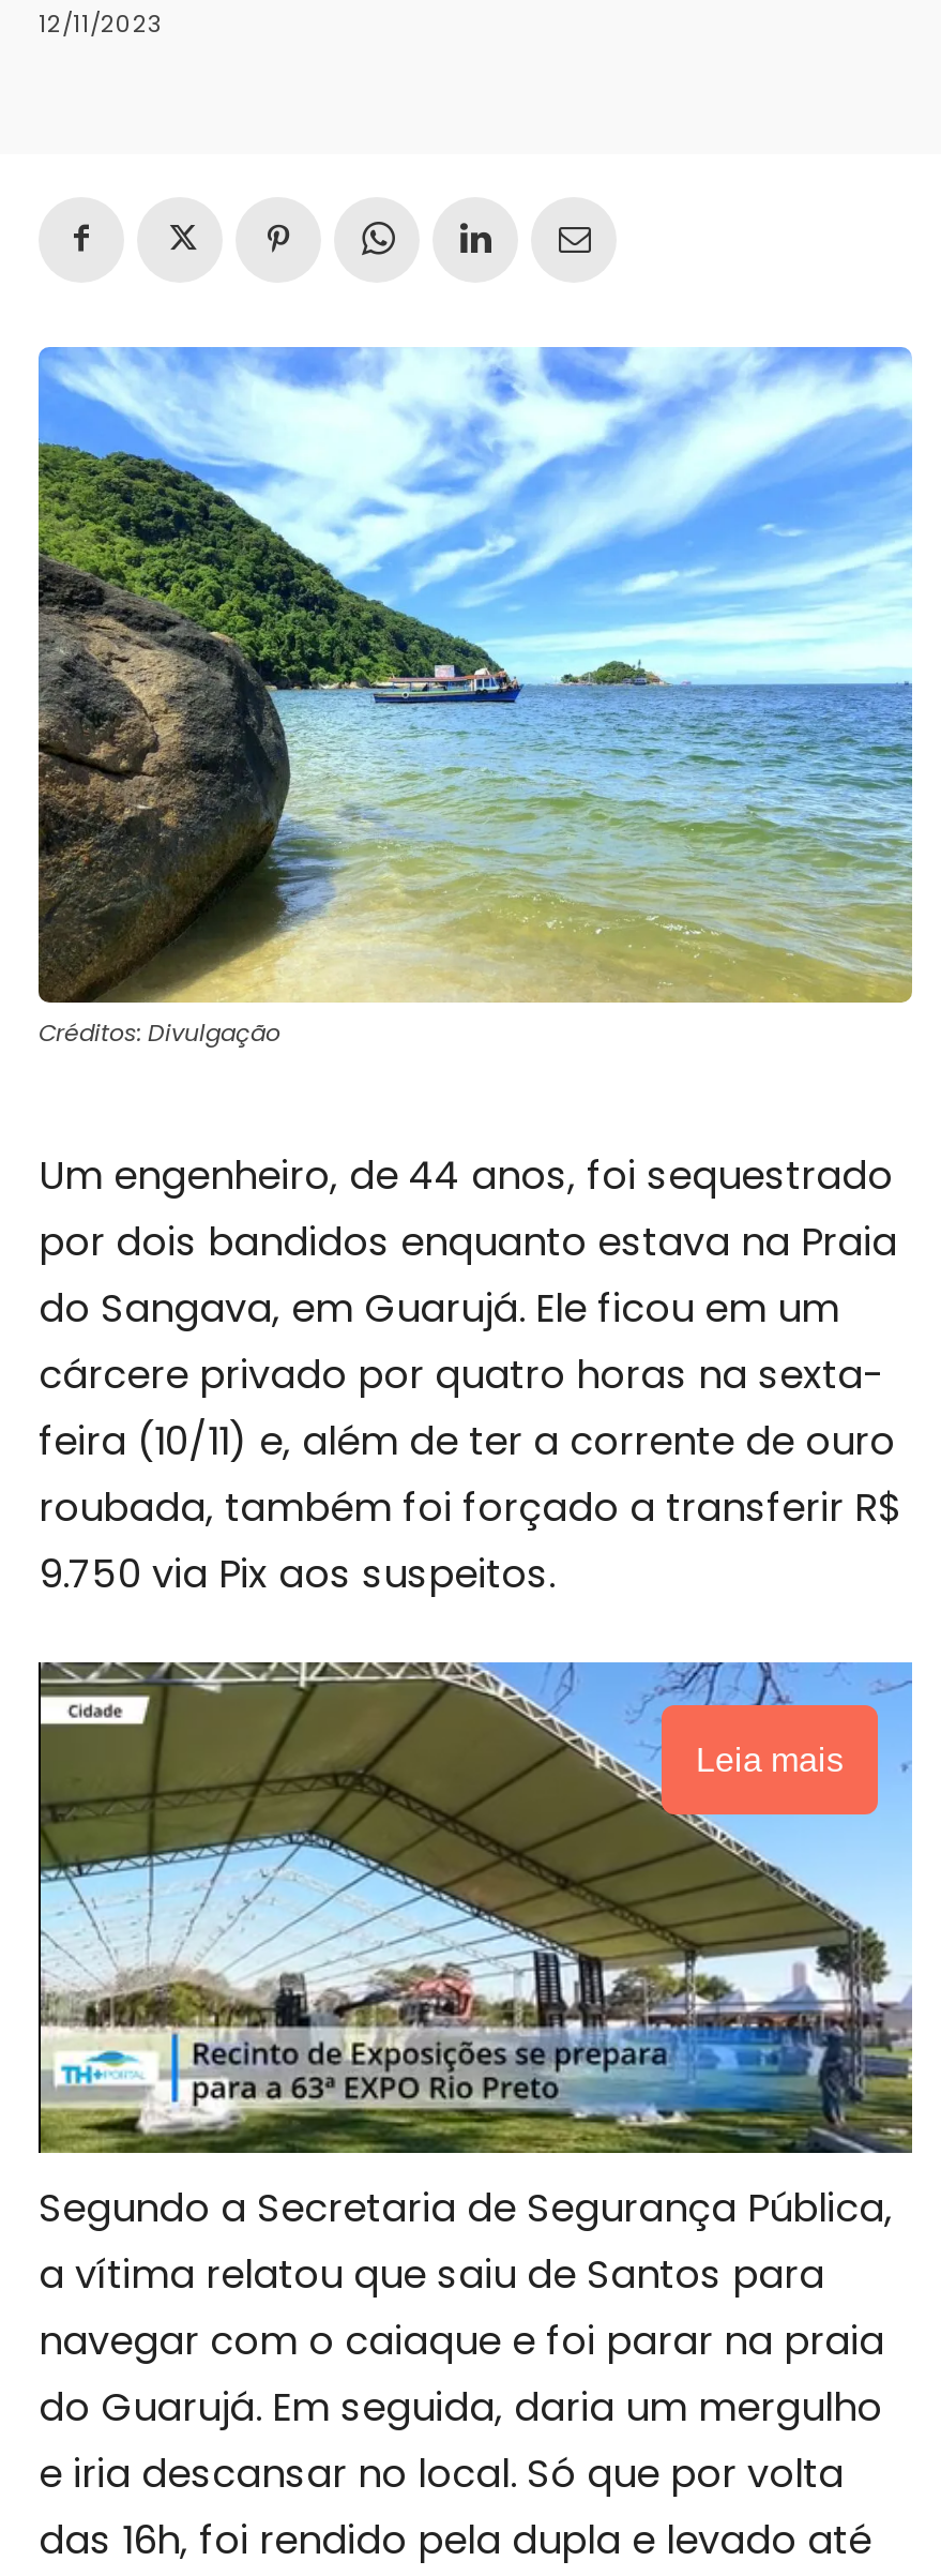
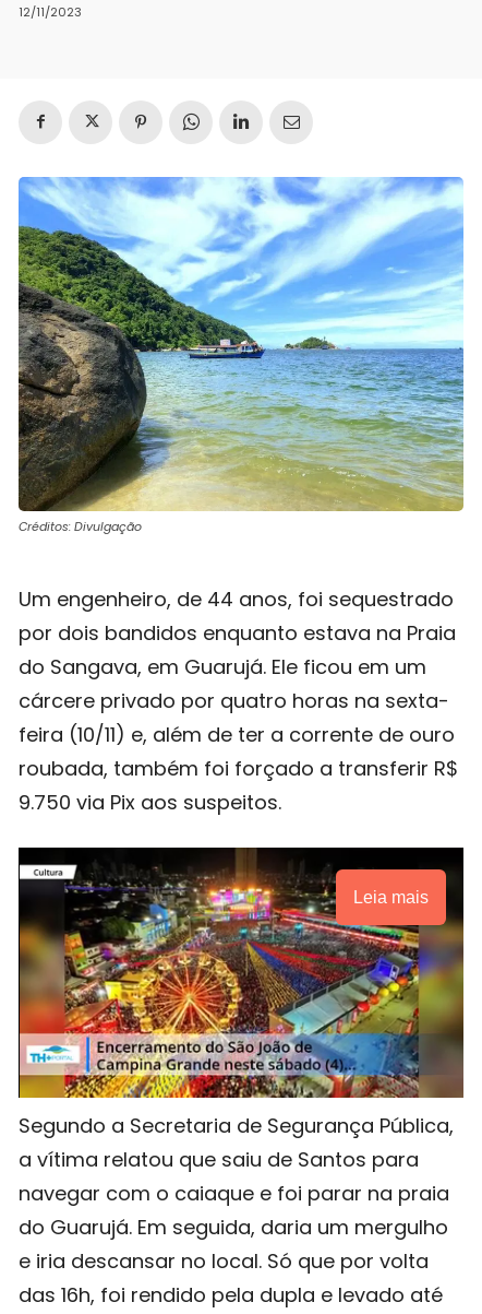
[39,1660,914,2155] [image] -> [19,847,465,1099] [image]

